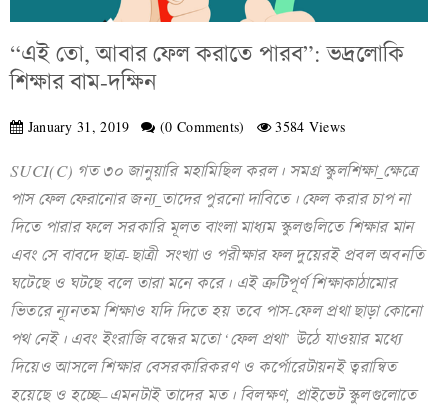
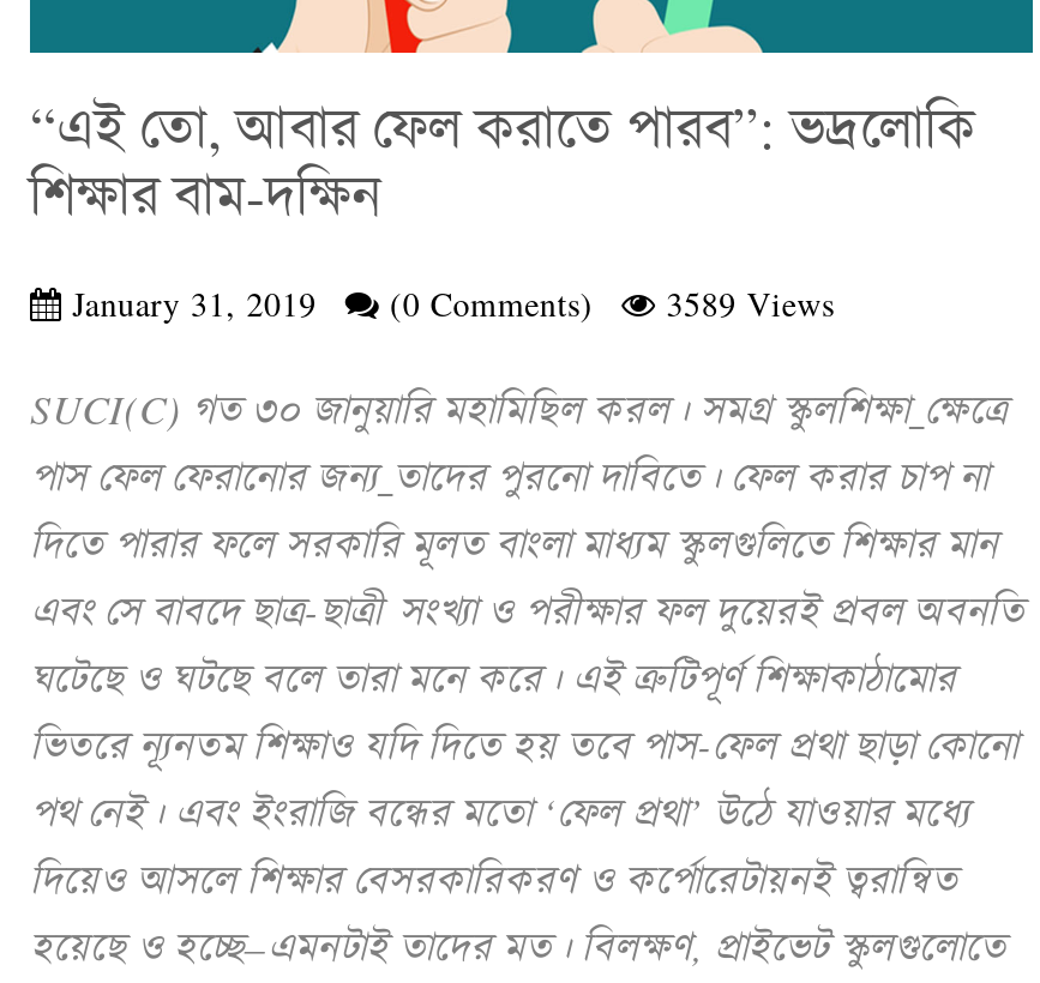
[23,117,345,136] January 31, 2019 (0 Comments) 3584 Views -> [62,280,834,325] January 31, 2019 (0 Comments) 3589 Views

